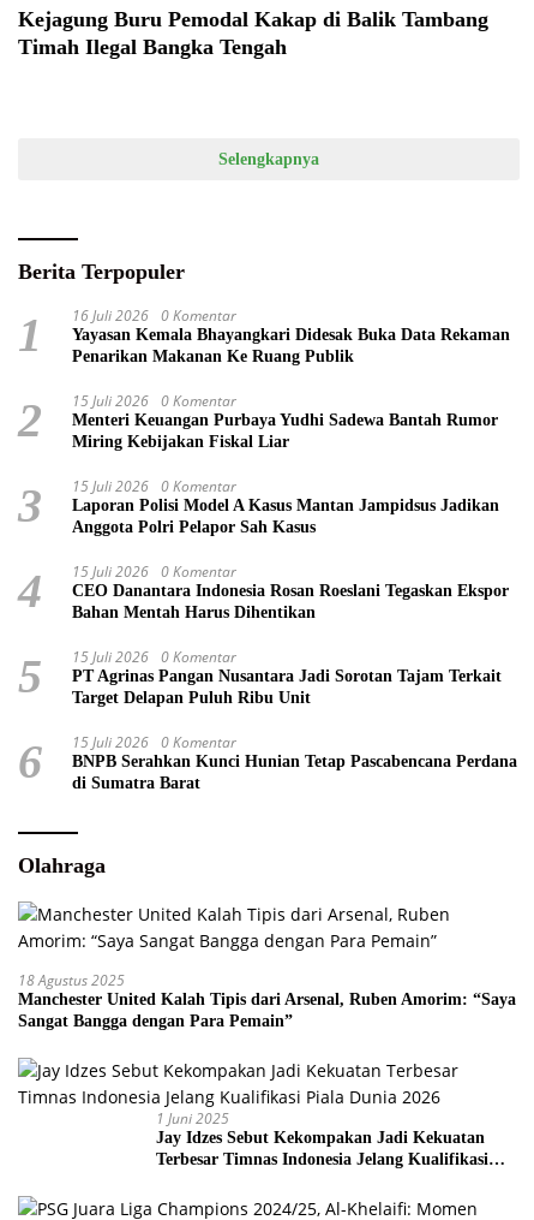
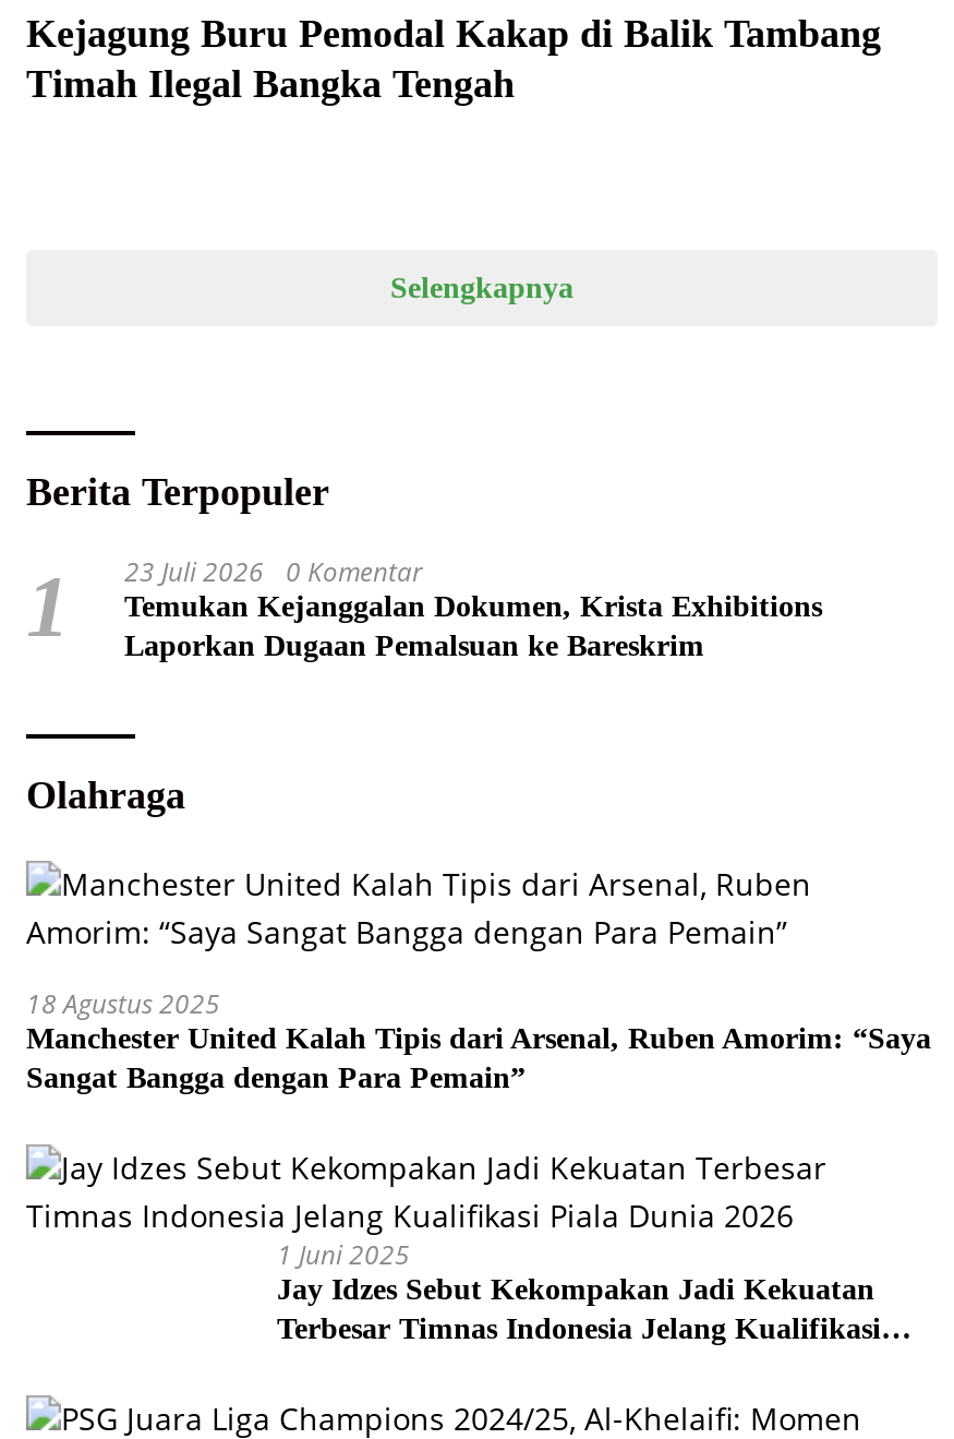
[18,305,517,792] 16 Juli 2026 0 Komentar | Yayasan Kemala Bhayangkari Didesak Buka Data Rekaman | Penarikan Makanan Ke Ruang Publik | 2 | 15 Juli 2026 0 Komentar | Menteri Keuangan Purbaya Yudhi Sadewa Bantah Rumor | Miring Kebijakan Fiskal Liar | 3 | 15 Juli 2026 0 Komentar | Laporan Polisi Model A Kasus Mantan Jampidsus Jadikan | Anggota Polri Pelapor Sah Kasus | 4 | 15 Juli 2026 0 Komentar | CEO Danantara Indonesia Rosan Roeslani Tegaskan Ekspor | Bahan Mentah Harus Dihentikan | 5 | 15 Juli 2026 0 Komentar | PT Agrinas Pangan Nusantara Jadi Sorotan Tajam Terkait | Target Delapan Puluh Ribu Unit | 6 | 15 Juli 2026 0 Komentar | BNPB Serahkan Kunci Hunian Tetap Pascabencana Perdana | di Sumatra Barat -> [124,553,822,662] 23 Juli 2026 0 Komentar | Temukan Kejanggalan Dokumen, Krista Exhibitions | Laporkan Dugaan Pemalsuan ke Bareskrim

